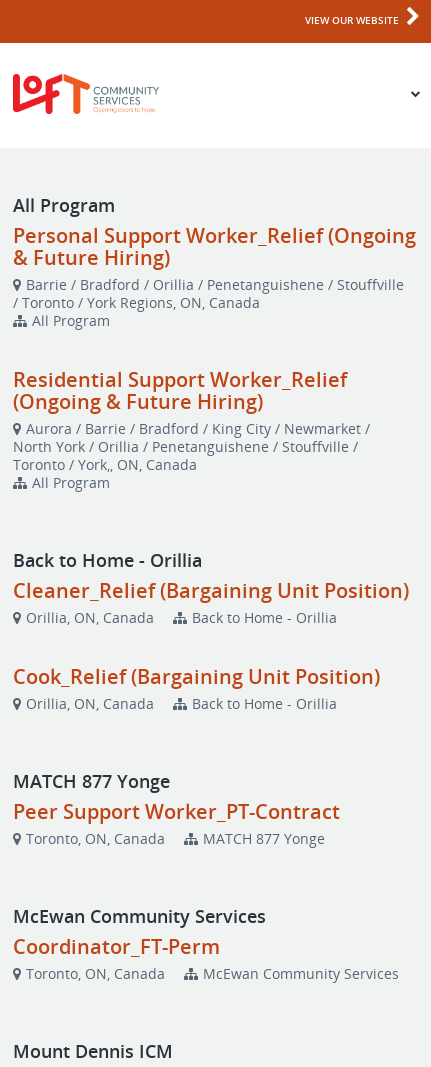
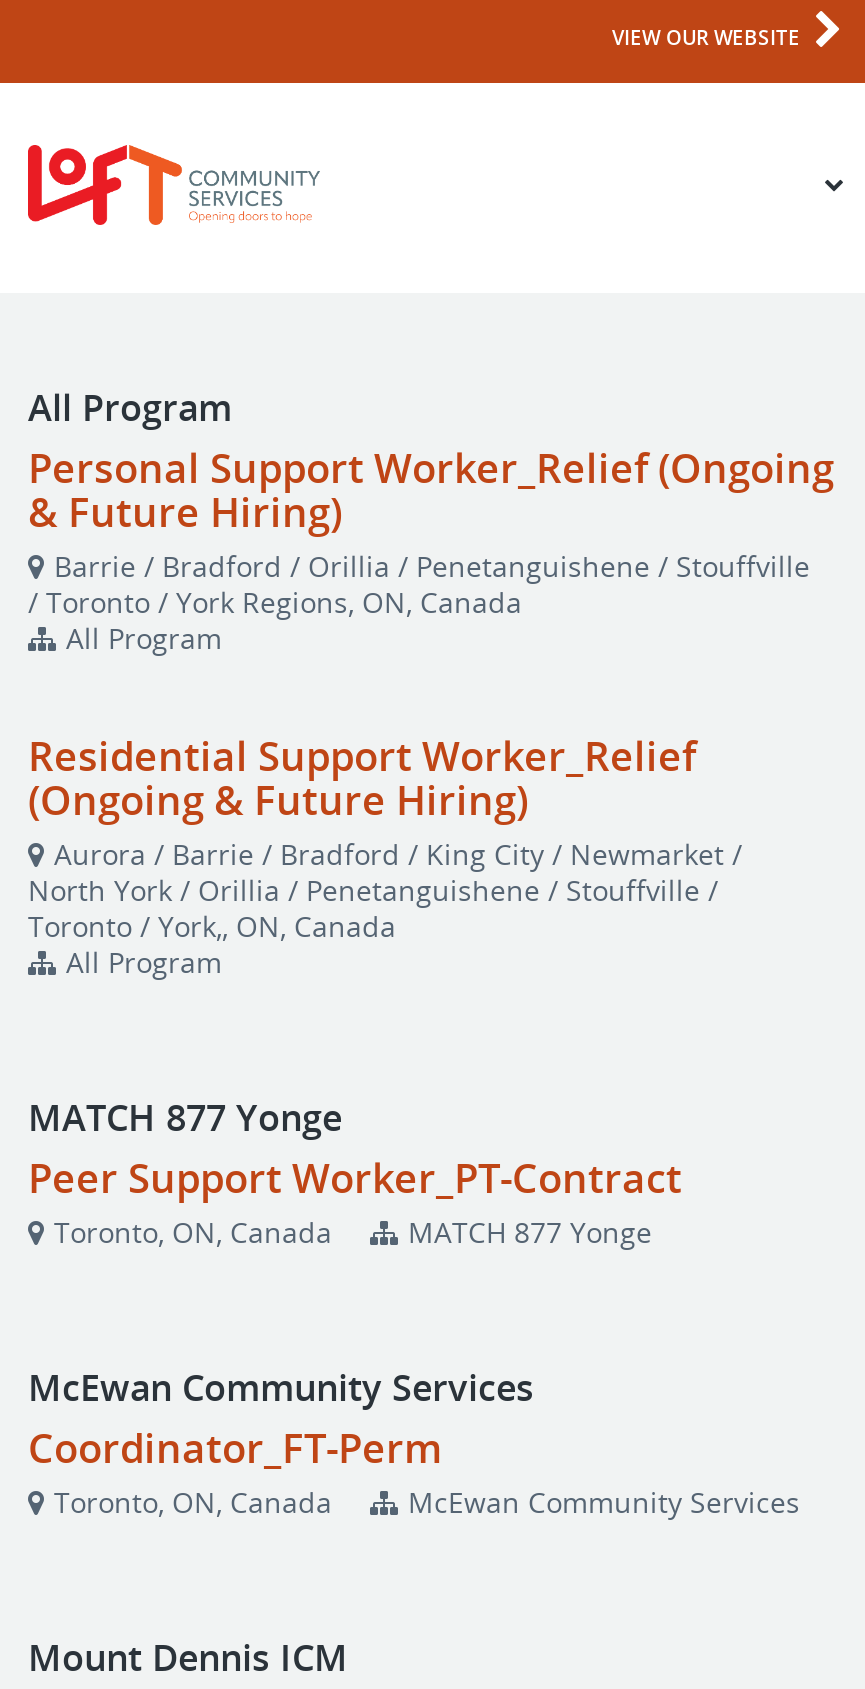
[13,548,409,713] Back to Home - Orillia | Cleaner_Relief (Bargaining Unit Position) | Orillia, ON, Canada | Back to Home - Orillia | Cook_Relief (Bargaining Unit Position) | Orillia, ON, Canada | Back to Home - Orillia -> none

